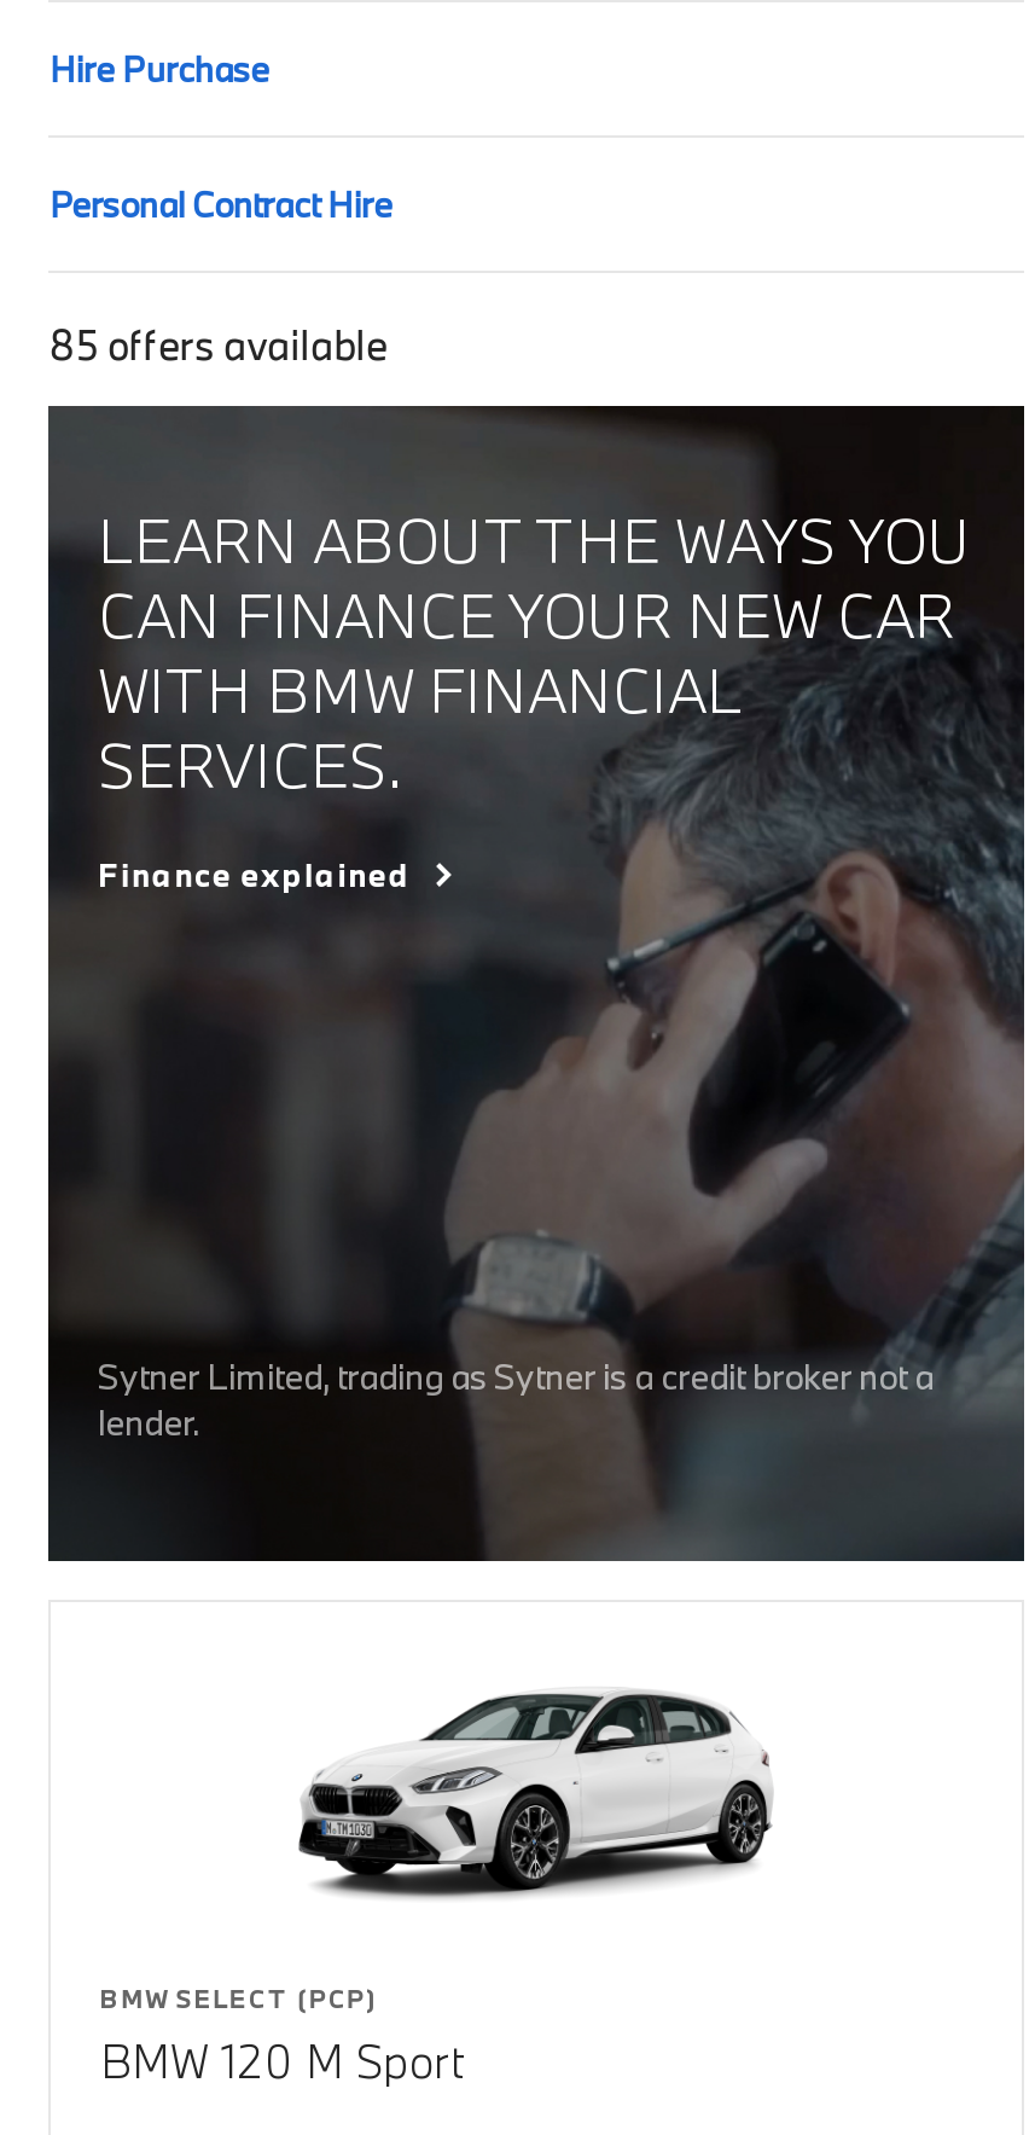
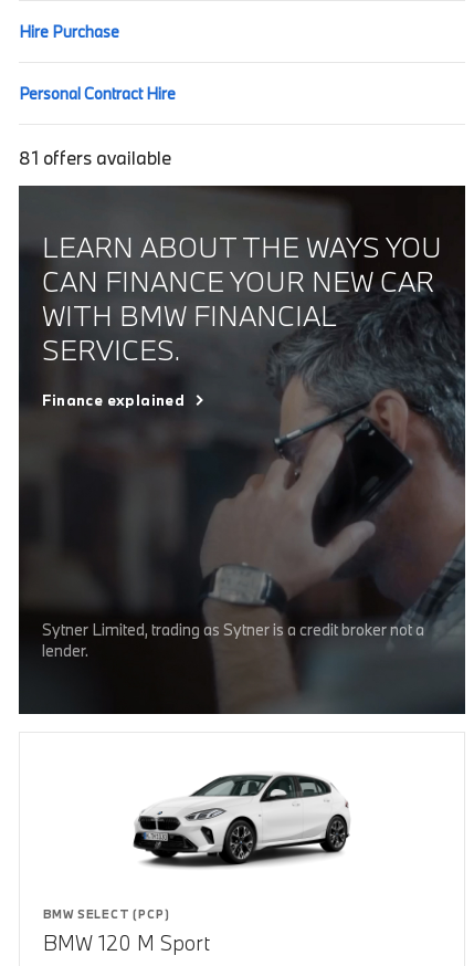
[49,319,387,370] 85 offers available -> [19,146,172,169] 81 offers available

